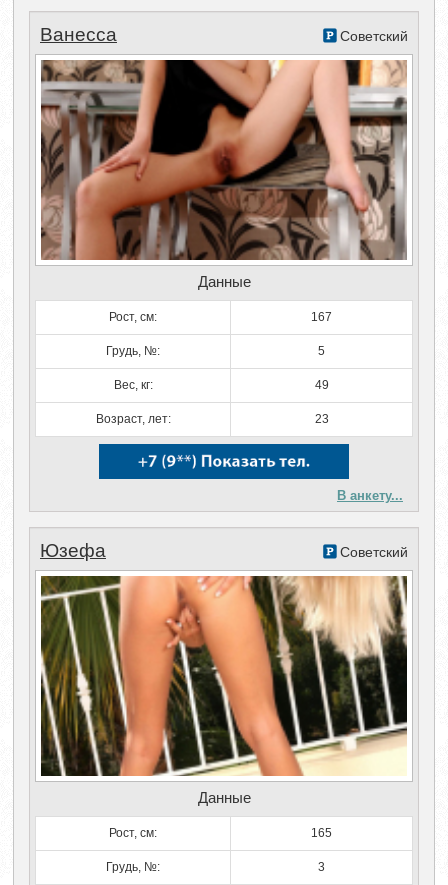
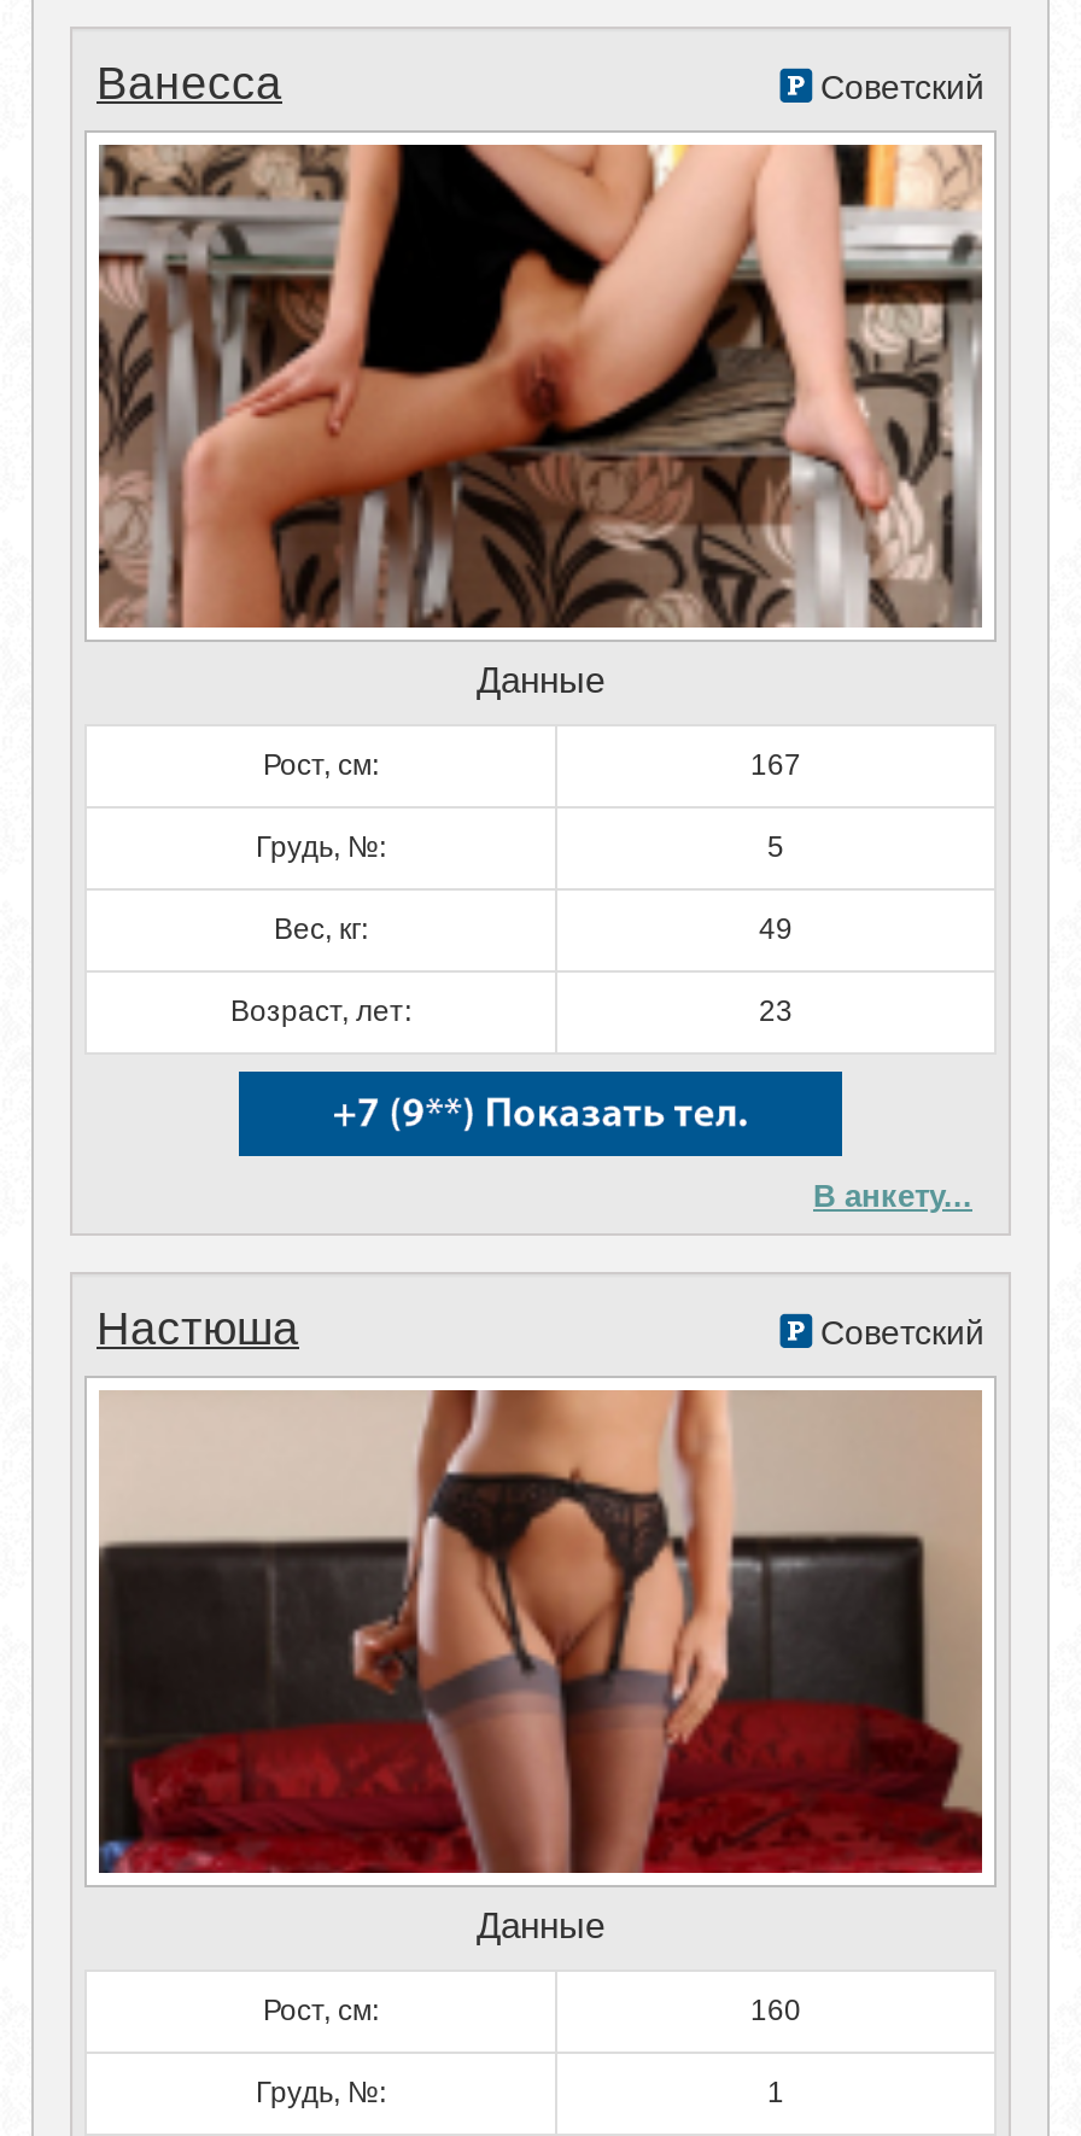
[40,540,106,561] Юзефа -> [97,1304,299,1355] Настюша
[40,575,408,777] [image] -> [97,1388,984,1875] [image]
[311,826,332,840] 165 -> [750,1995,801,2028] 160
[318,860,325,874] 3 -> [767,2077,784,2110] 1

